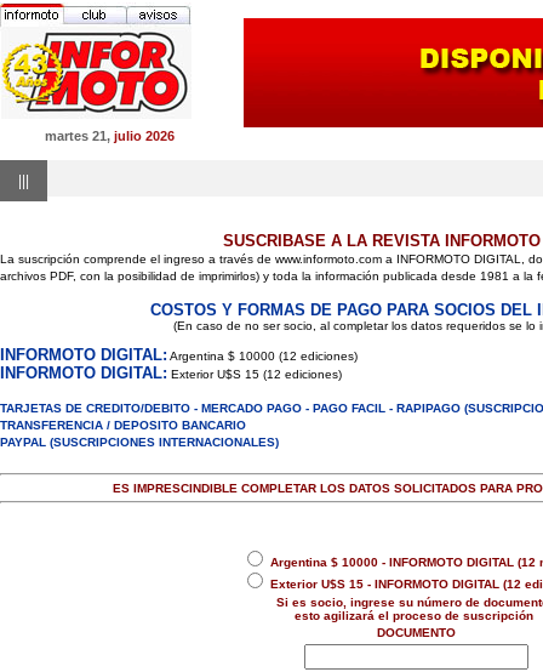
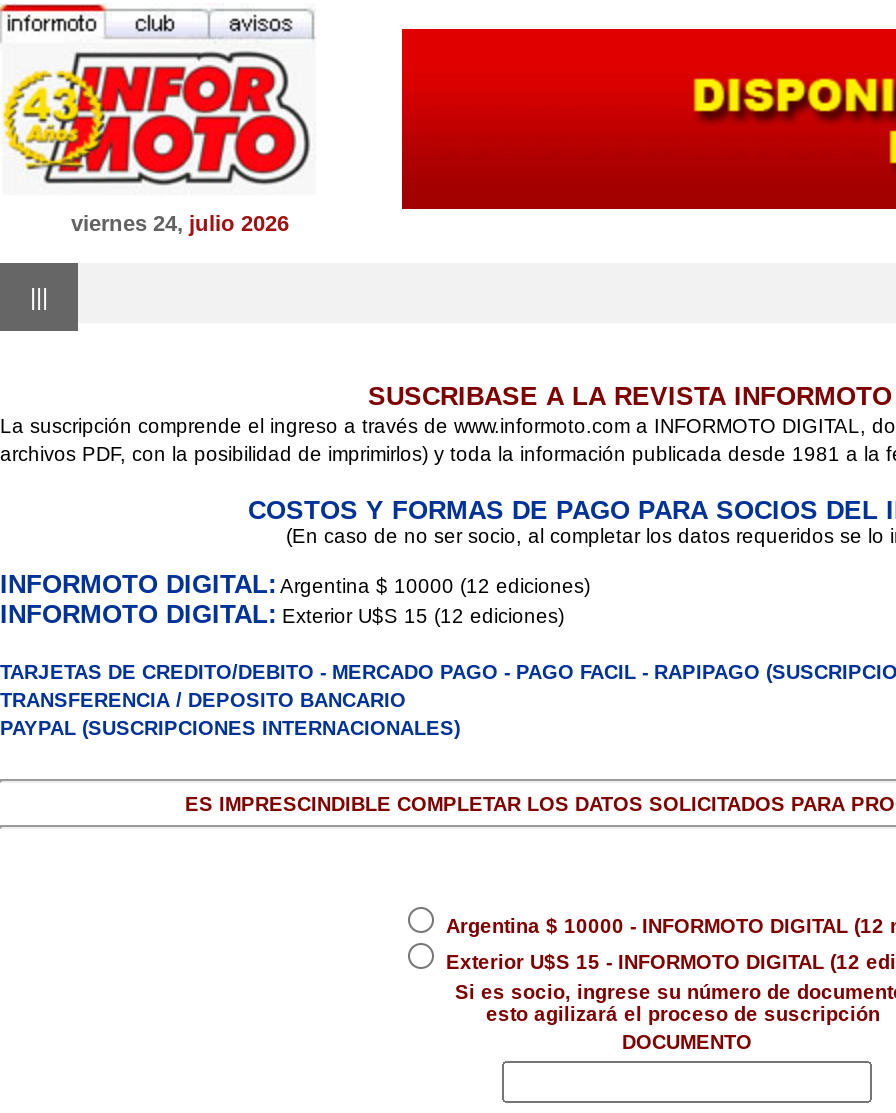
[44,129,174,143] martes 21, julio 2026 -> [71,211,289,235] viernes 24, julio 2026

